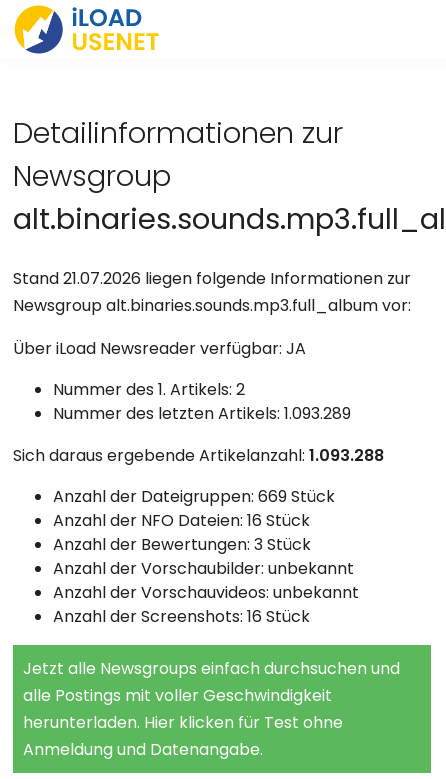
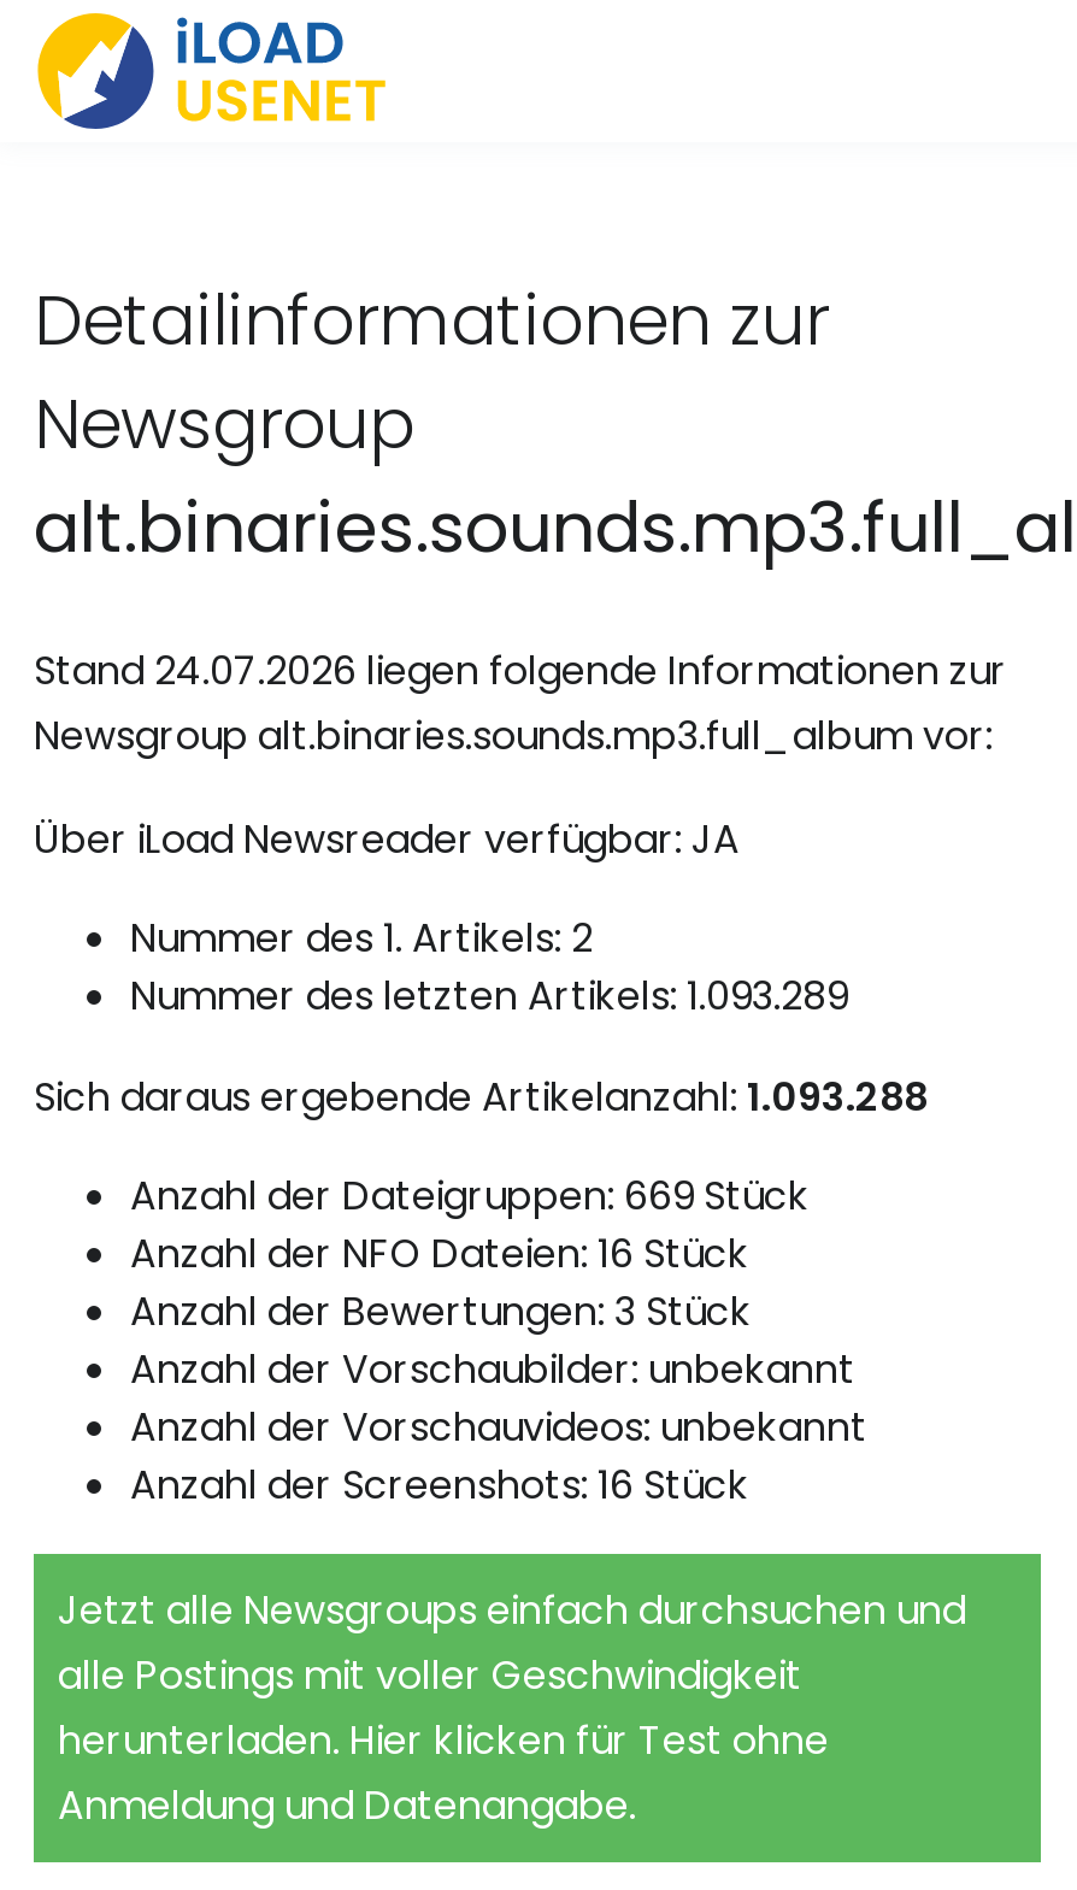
[13,267,411,290] Stand 21.07.2026 liegen folgende Informationen zur -> [34,643,1007,699] Stand 24.07.2026 liegen folgende Informationen zur

